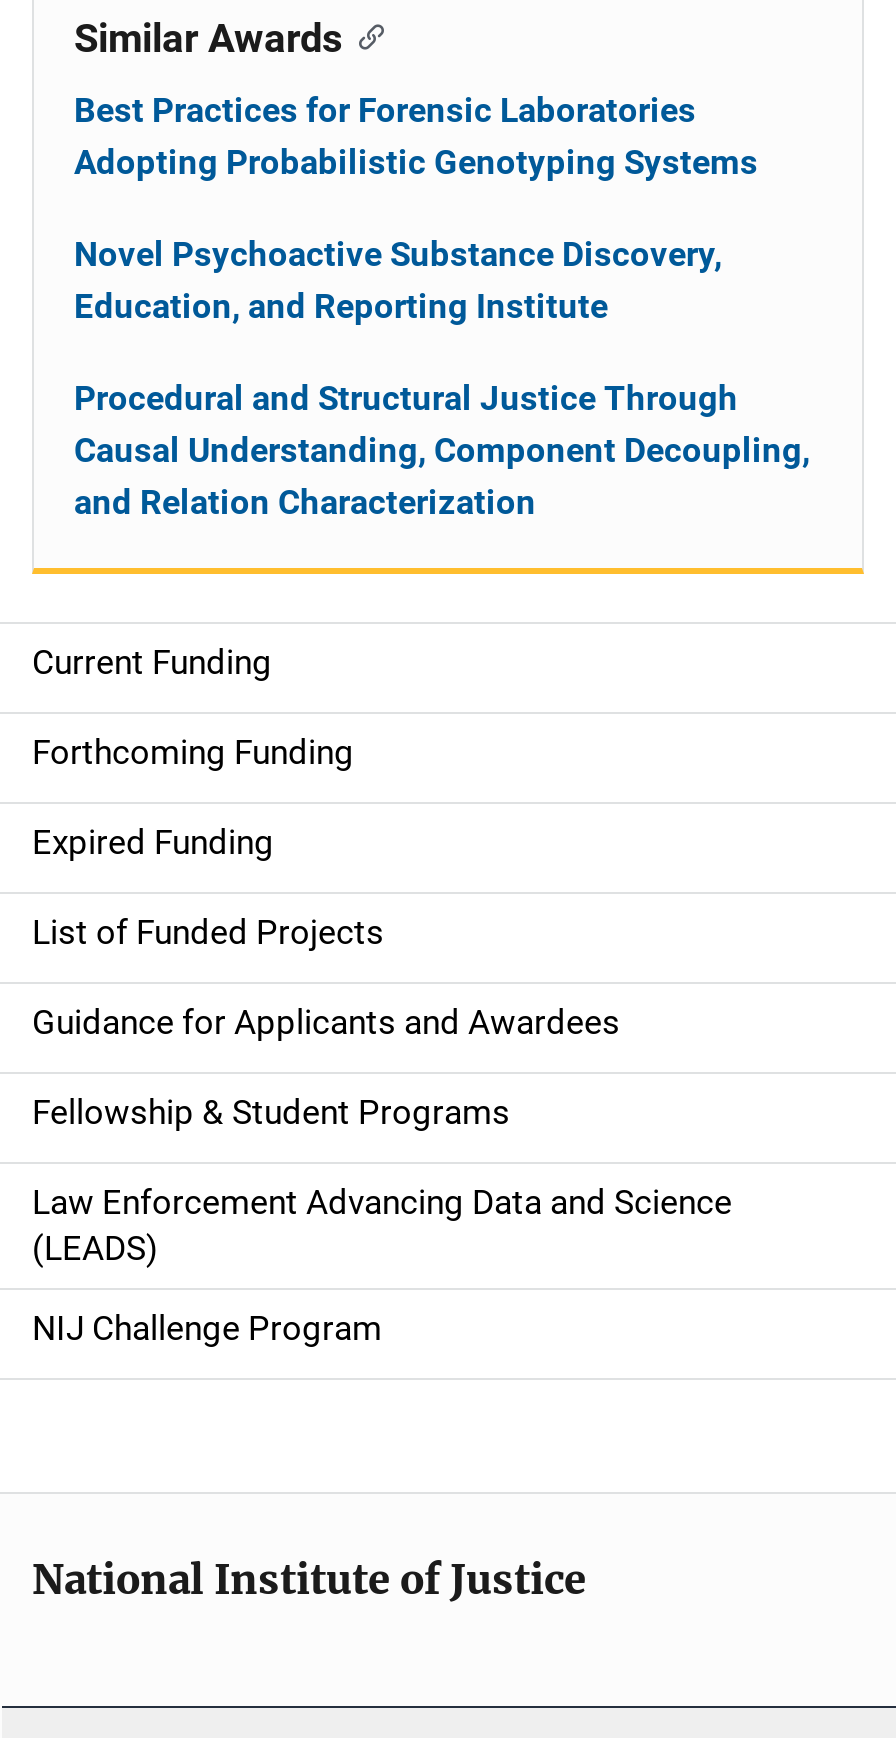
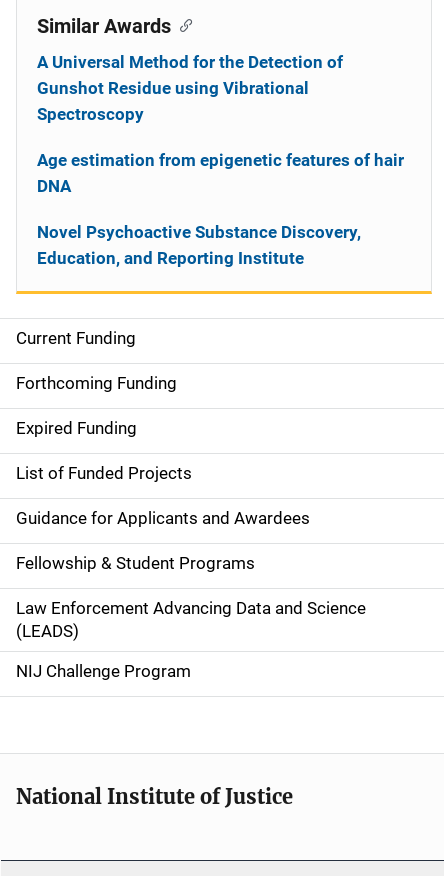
[74,90,758,182] Best Practices for Forensic Laboratories | Adopting Probabilistic Genotyping Systems -> [37,52,404,196] A Universal Method for the Detection of | Gunshot Residue using Vibrational | Spectroscopy | Age estimation from epigenetic features of hair | DNA
moved [74,234,722,326] -> [37,222,361,268]: Novel Psychoactive Substance Discovery, | Education, and Reporting Institute
[74,378,810,522] Procedural and Structural Justice Through | Causal Understanding, Component Decoupling, | and Relation Characterization -> none

